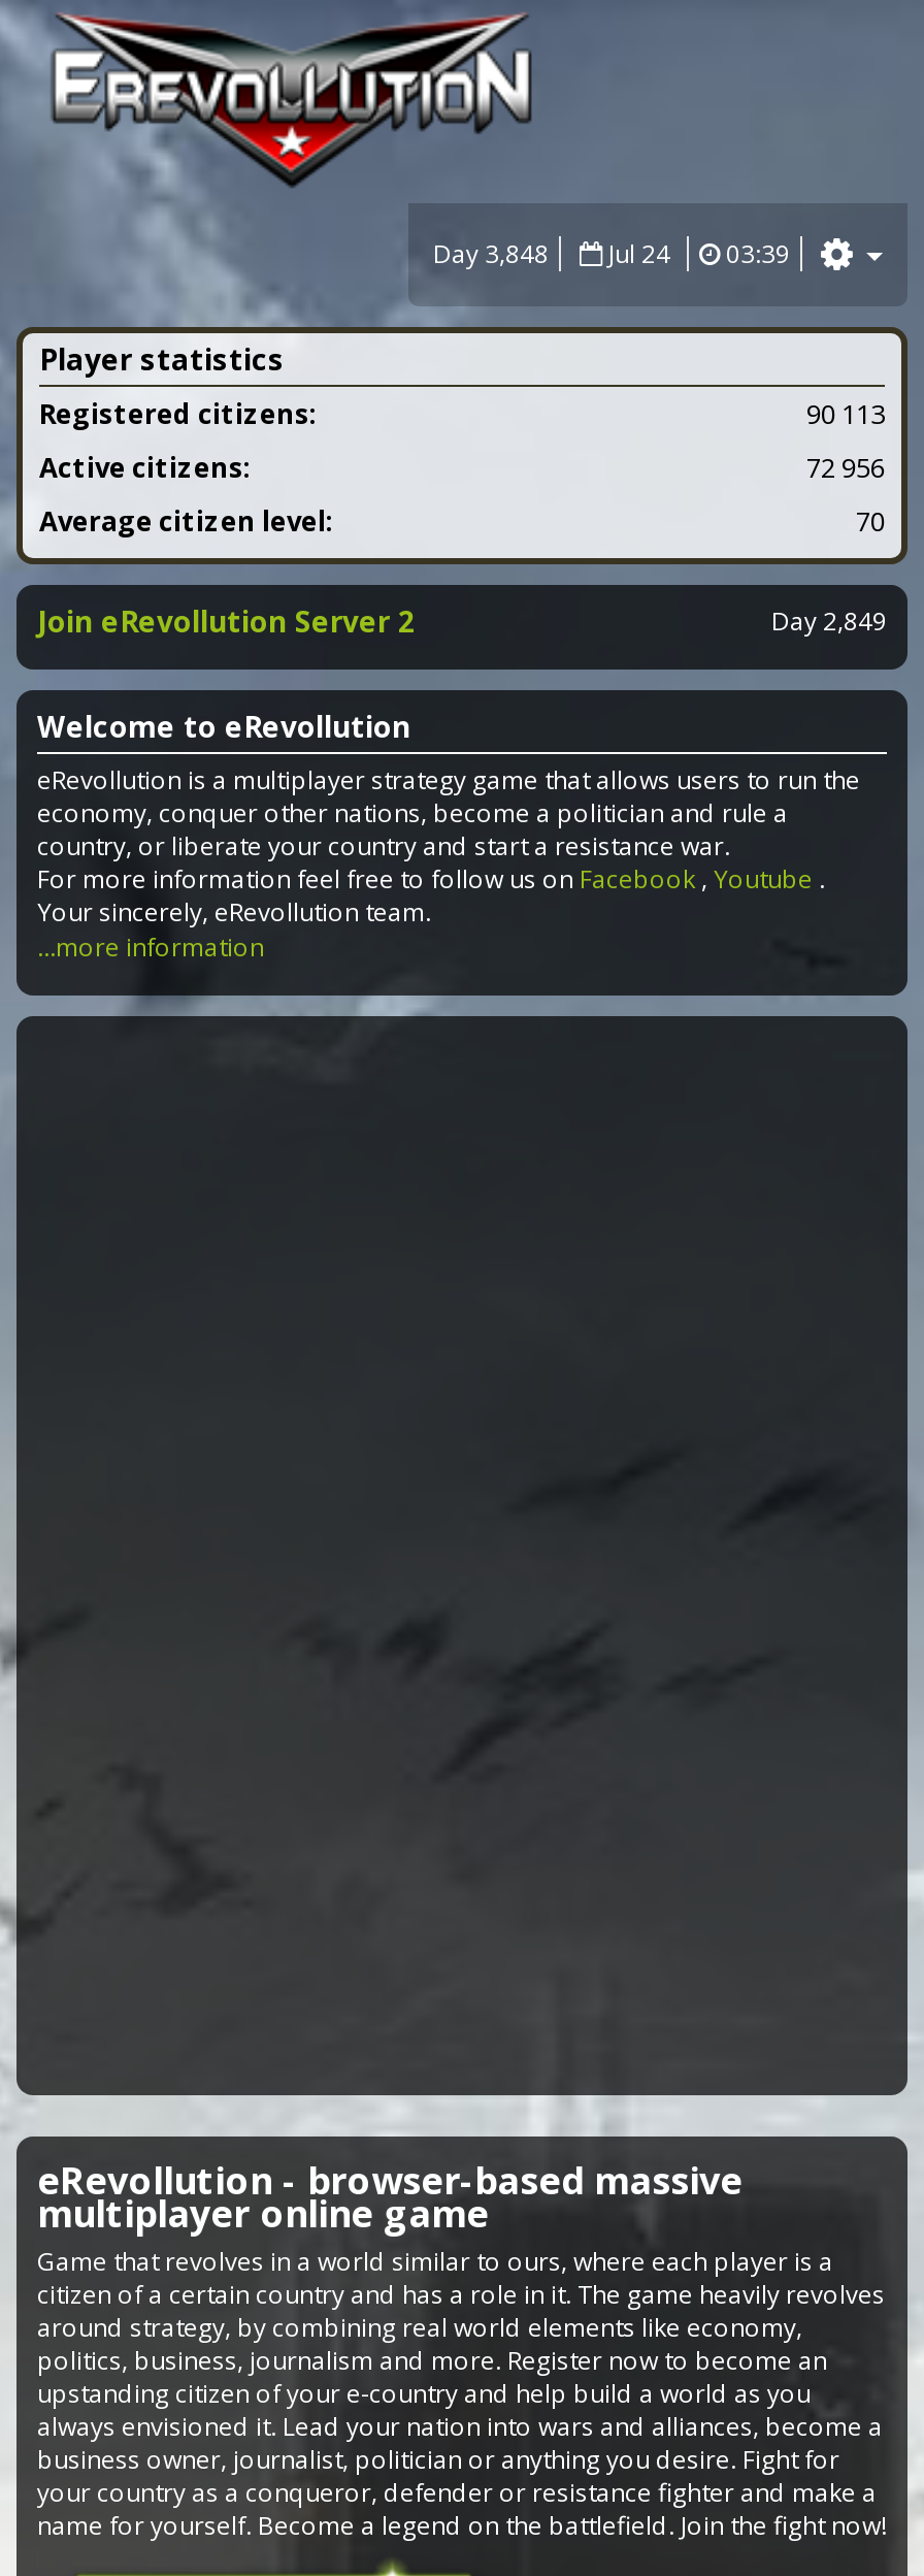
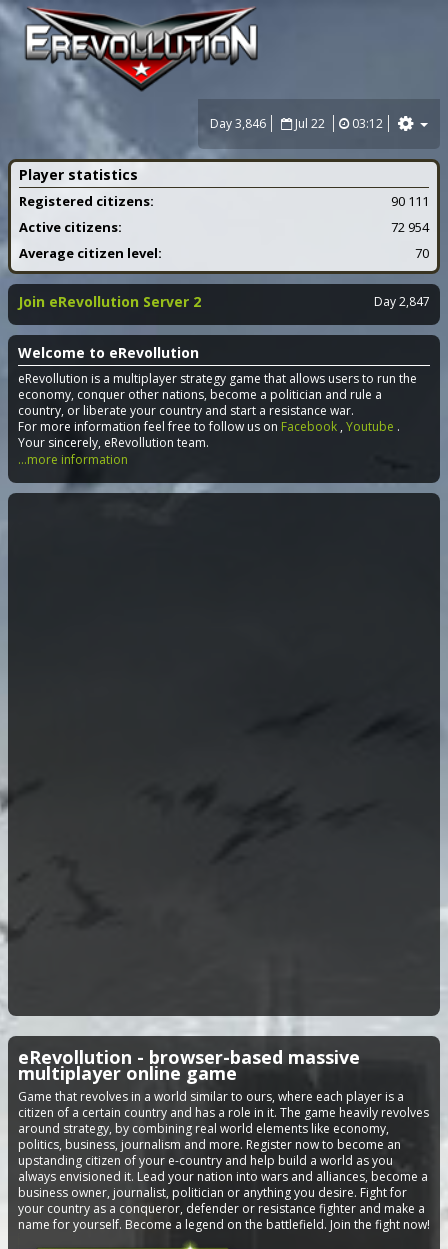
[433,236,549,271] Day 3,848 -> [210,115,266,132] Day 3,846
[602,236,676,271] Jul 24 -> [292,115,328,132] Jul 22
[726,236,790,271] 03:39 -> [352,115,383,132] 03:12
[806,395,885,432] 90 113 -> [391,192,429,210] 90 111
[806,449,885,486] 72 956 -> [391,218,429,236] 72 954
[771,604,887,639] Day 2,849 -> [374,293,430,310] Day 2,847

